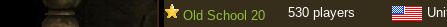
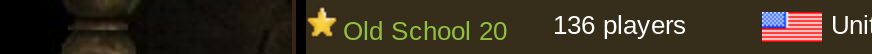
[182,5,354,23] Old School 20 530 players -> [343,10,687,46] Old School 20 136 players

